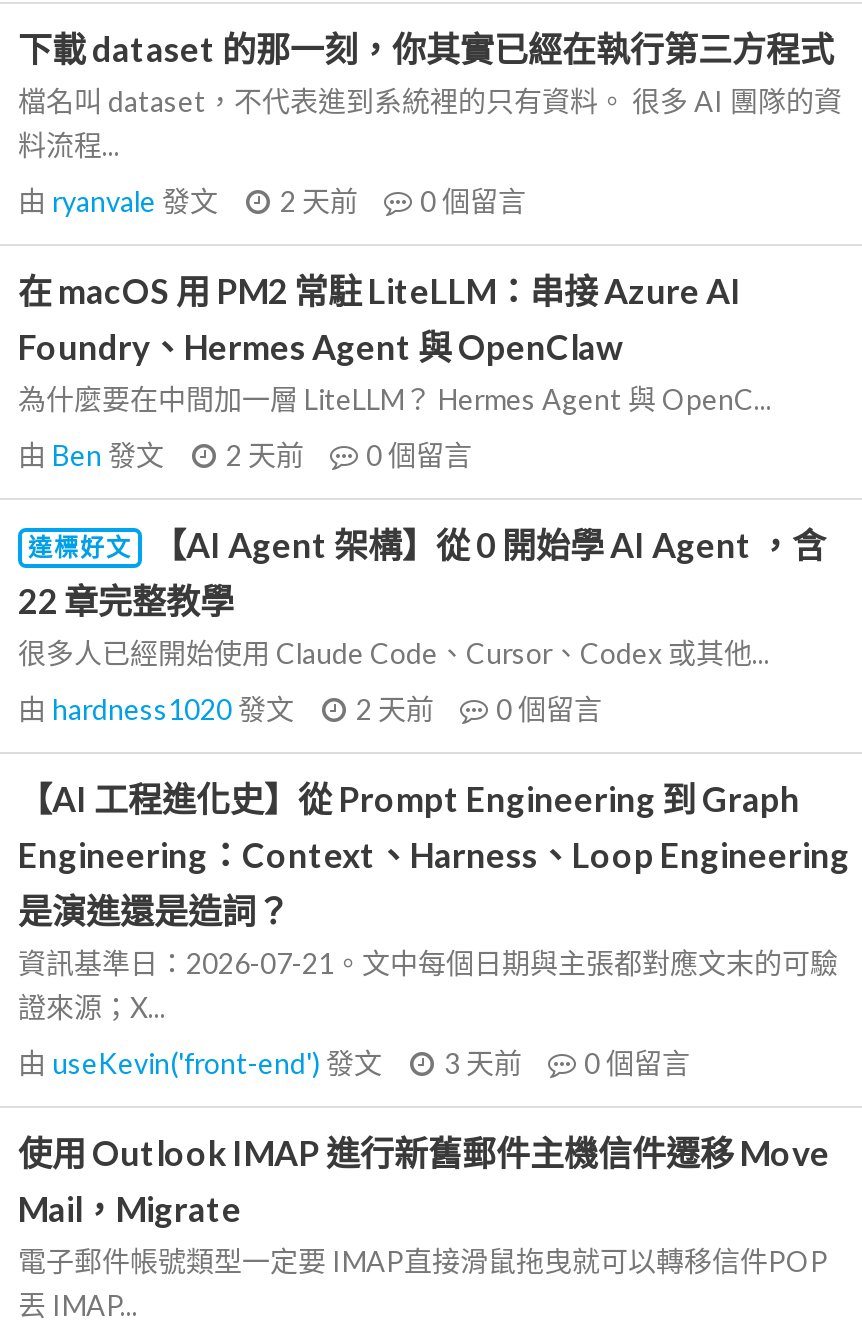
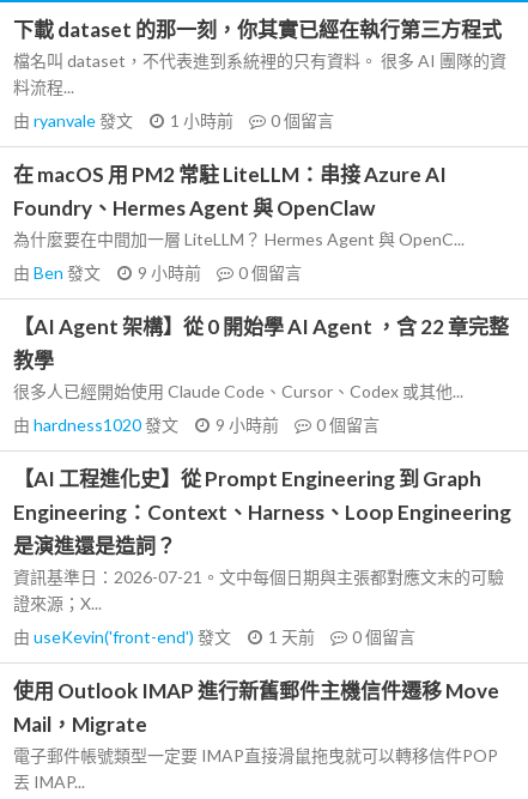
[18,184,526,218] 由ryanvale發文 2 天前 0個留言 -> [13,110,334,131] 由ryanvale發文 1 小時前 0個留言
[18,438,472,472] 由Ben發文 2 天前 0個留言 -> [13,262,302,283] 由Ben發文 9 小時前 0個留言
[18,524,826,622] 達標好文 | 【AI Agent 架構】從 0 開始學 AI Agent ，含 | 22 章完整教學 -> [13,314,509,373] 【AI Agent 架構】從 0 開始學 AI Agent ，含 22 章完整 | 教學
[18,692,602,726] 由hardness1020發文 2 天前 0個留言 -> [13,414,380,435] 由hardness1020發文 9 小時前 0個留言
[18,1046,690,1080] 由useKevin('front-end')發文 3 天前 0個留言 -> [13,627,415,647] 由useKevin('front-end')發文 1 天前 0個留言

